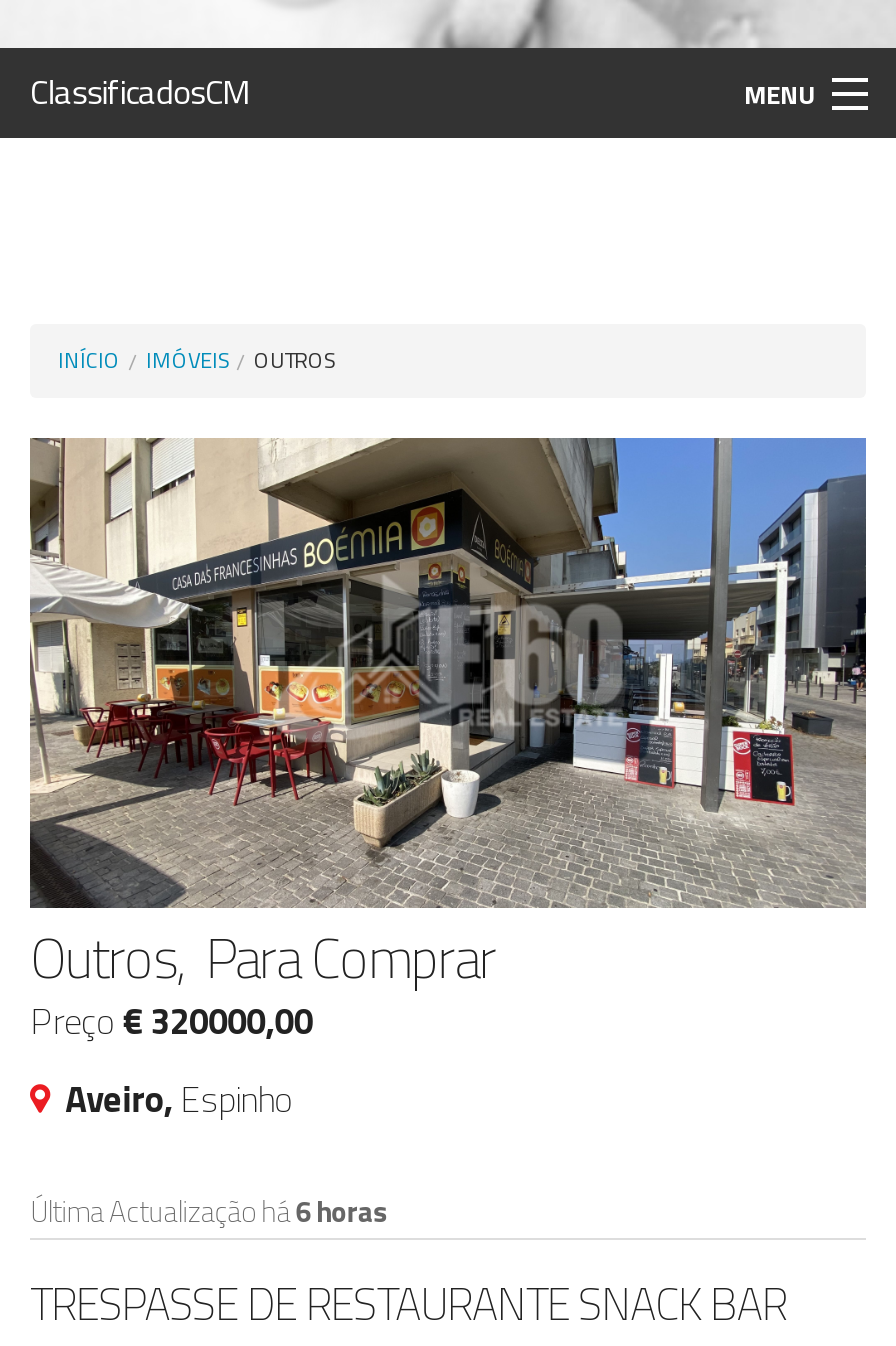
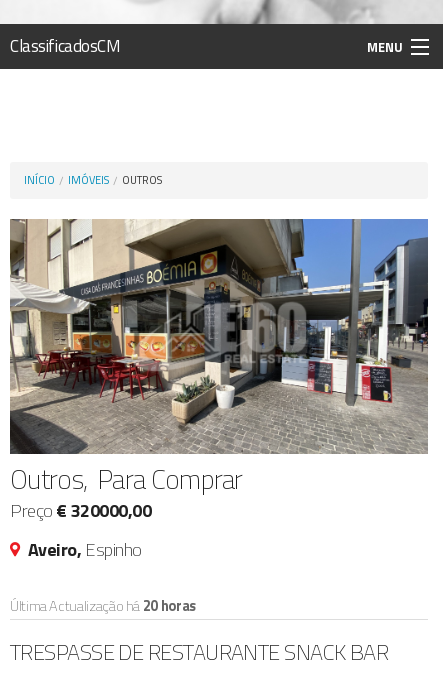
[30,1190,386,1234] Última Actualização há6 horas -> [10,595,196,617] Última Actualização há20 horas

